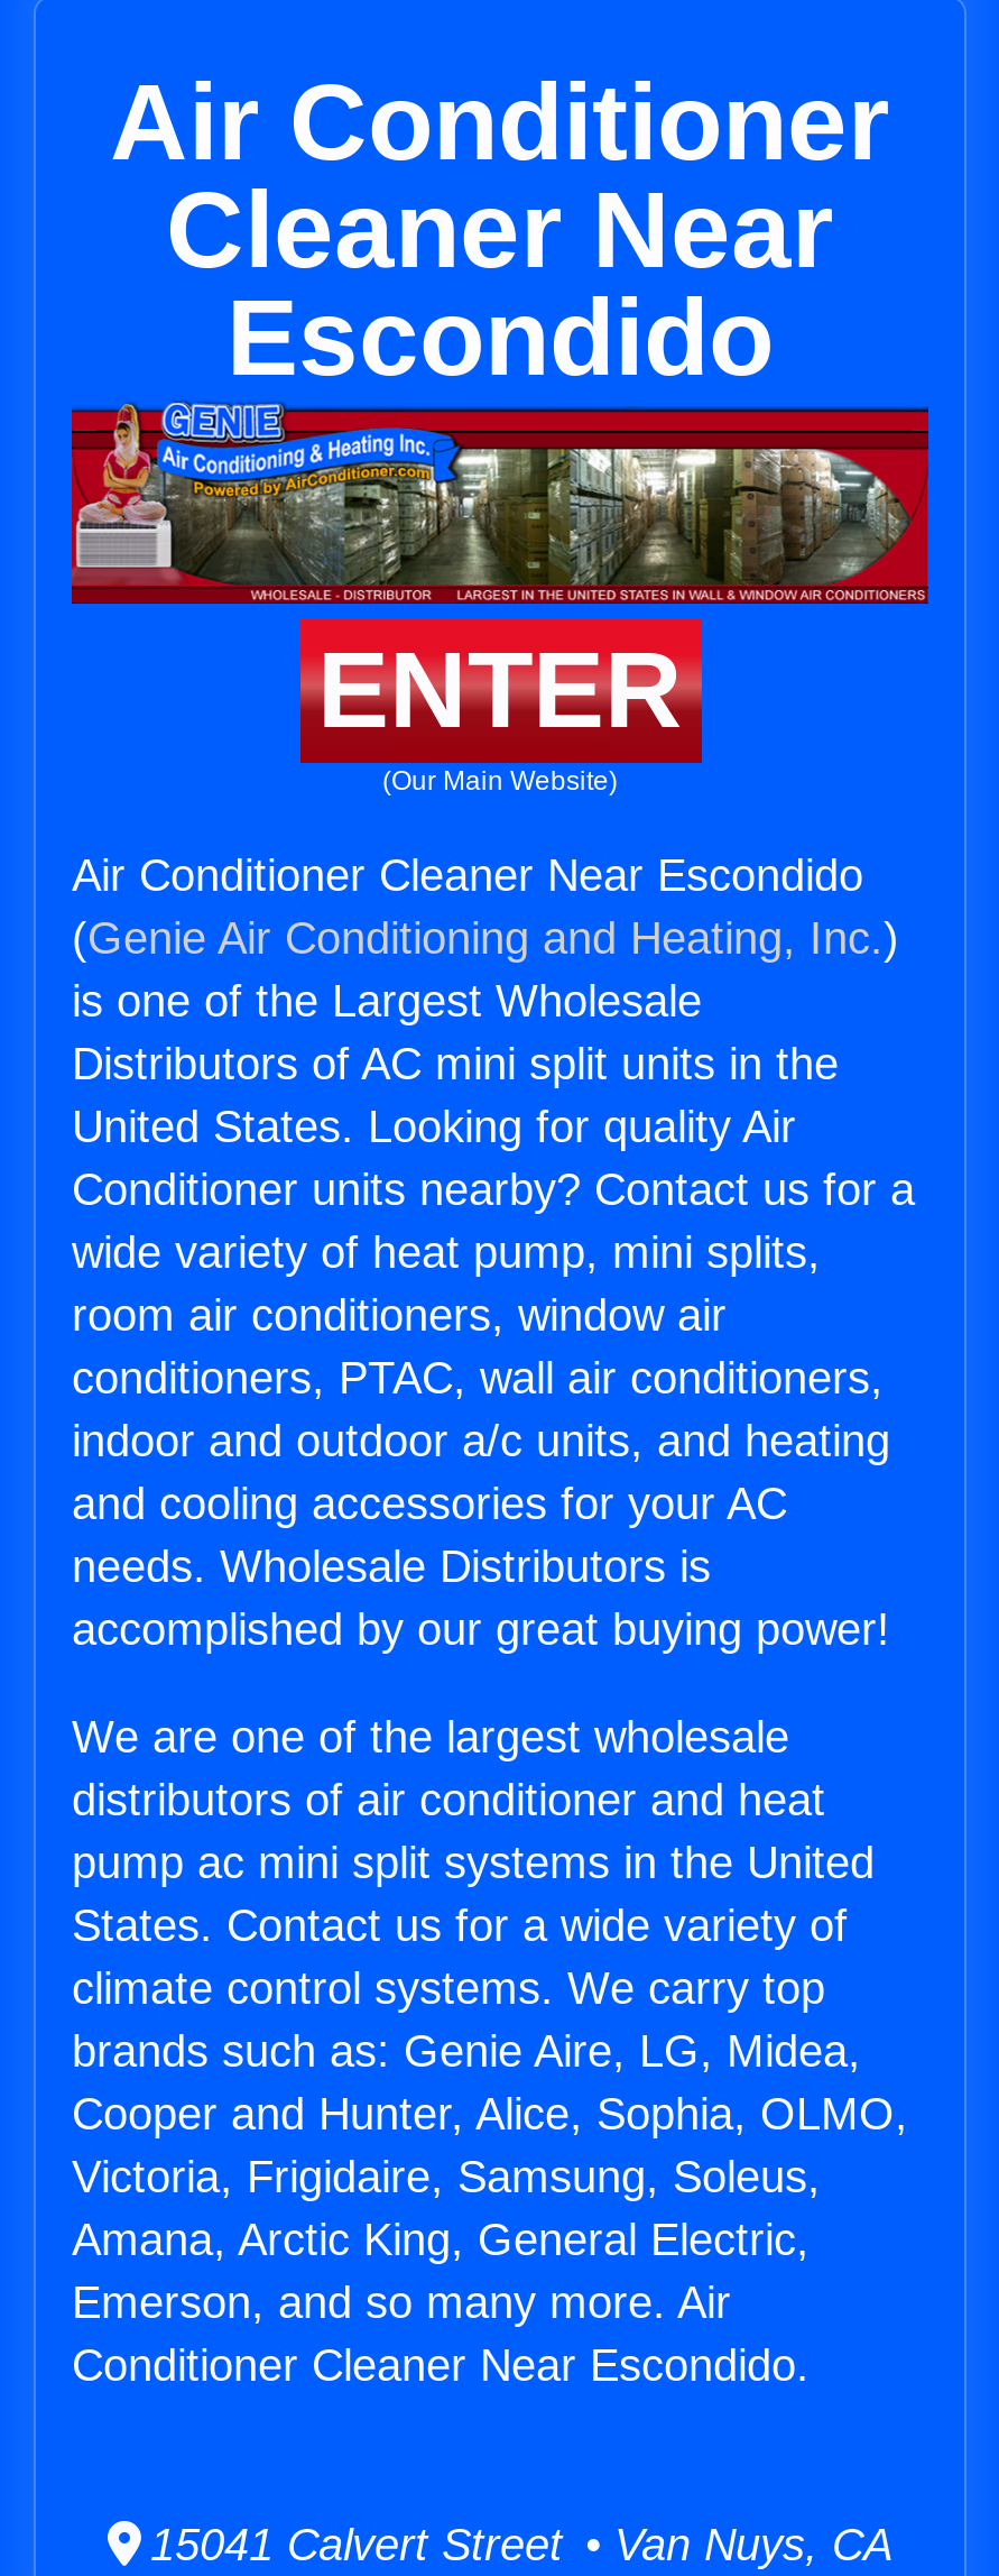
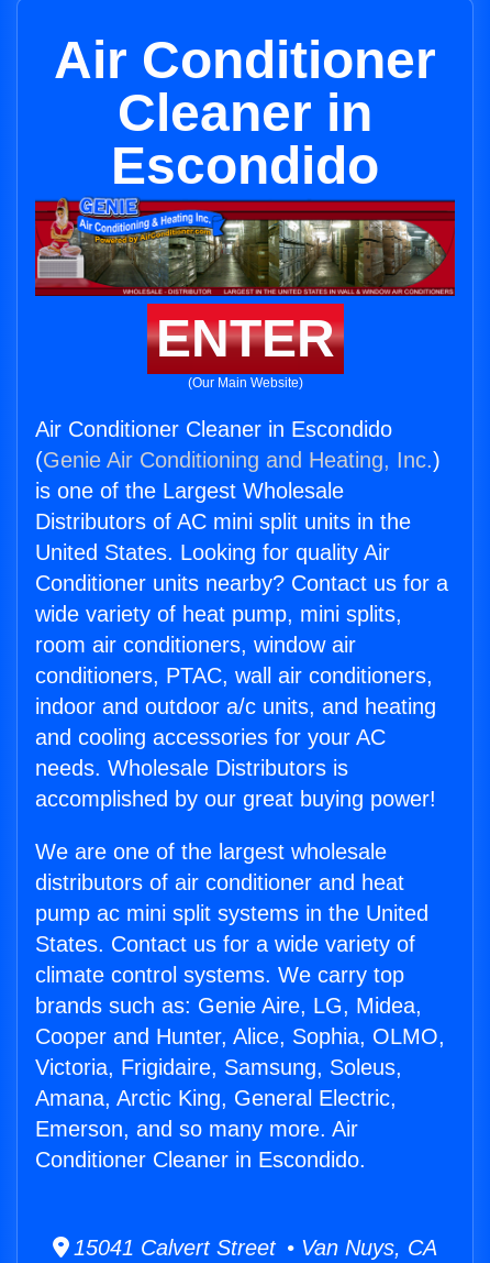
[166,171,834,289] Cleaner Near -> [118,84,372,142] Cleaner in
[72,851,863,900] Air Conditioner Cleaner Near Escondido -> [35,417,392,441] Air Conditioner Cleaner in Escondido
[72,2341,810,2390] Conditioner Cleaner Near Escondido. -> [35,1148,366,1172] Conditioner Cleaner in Escondido.

